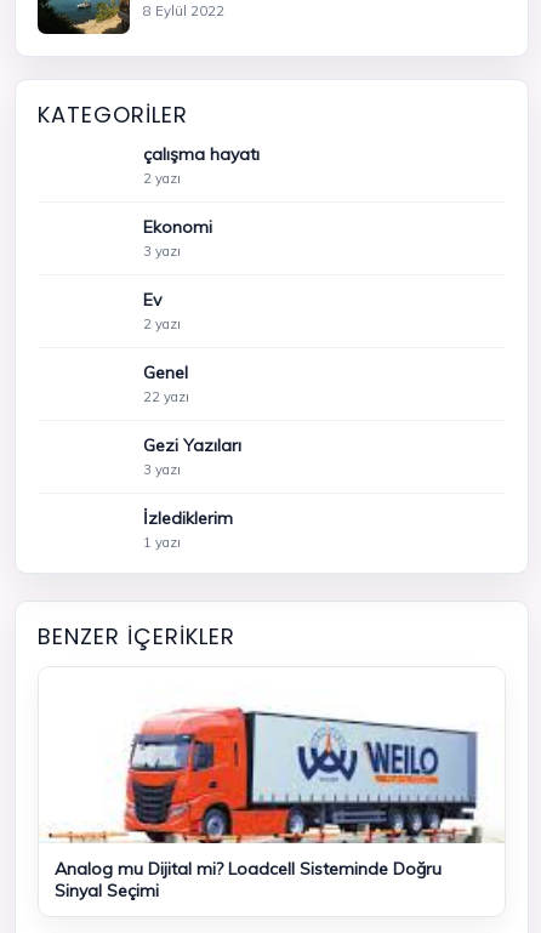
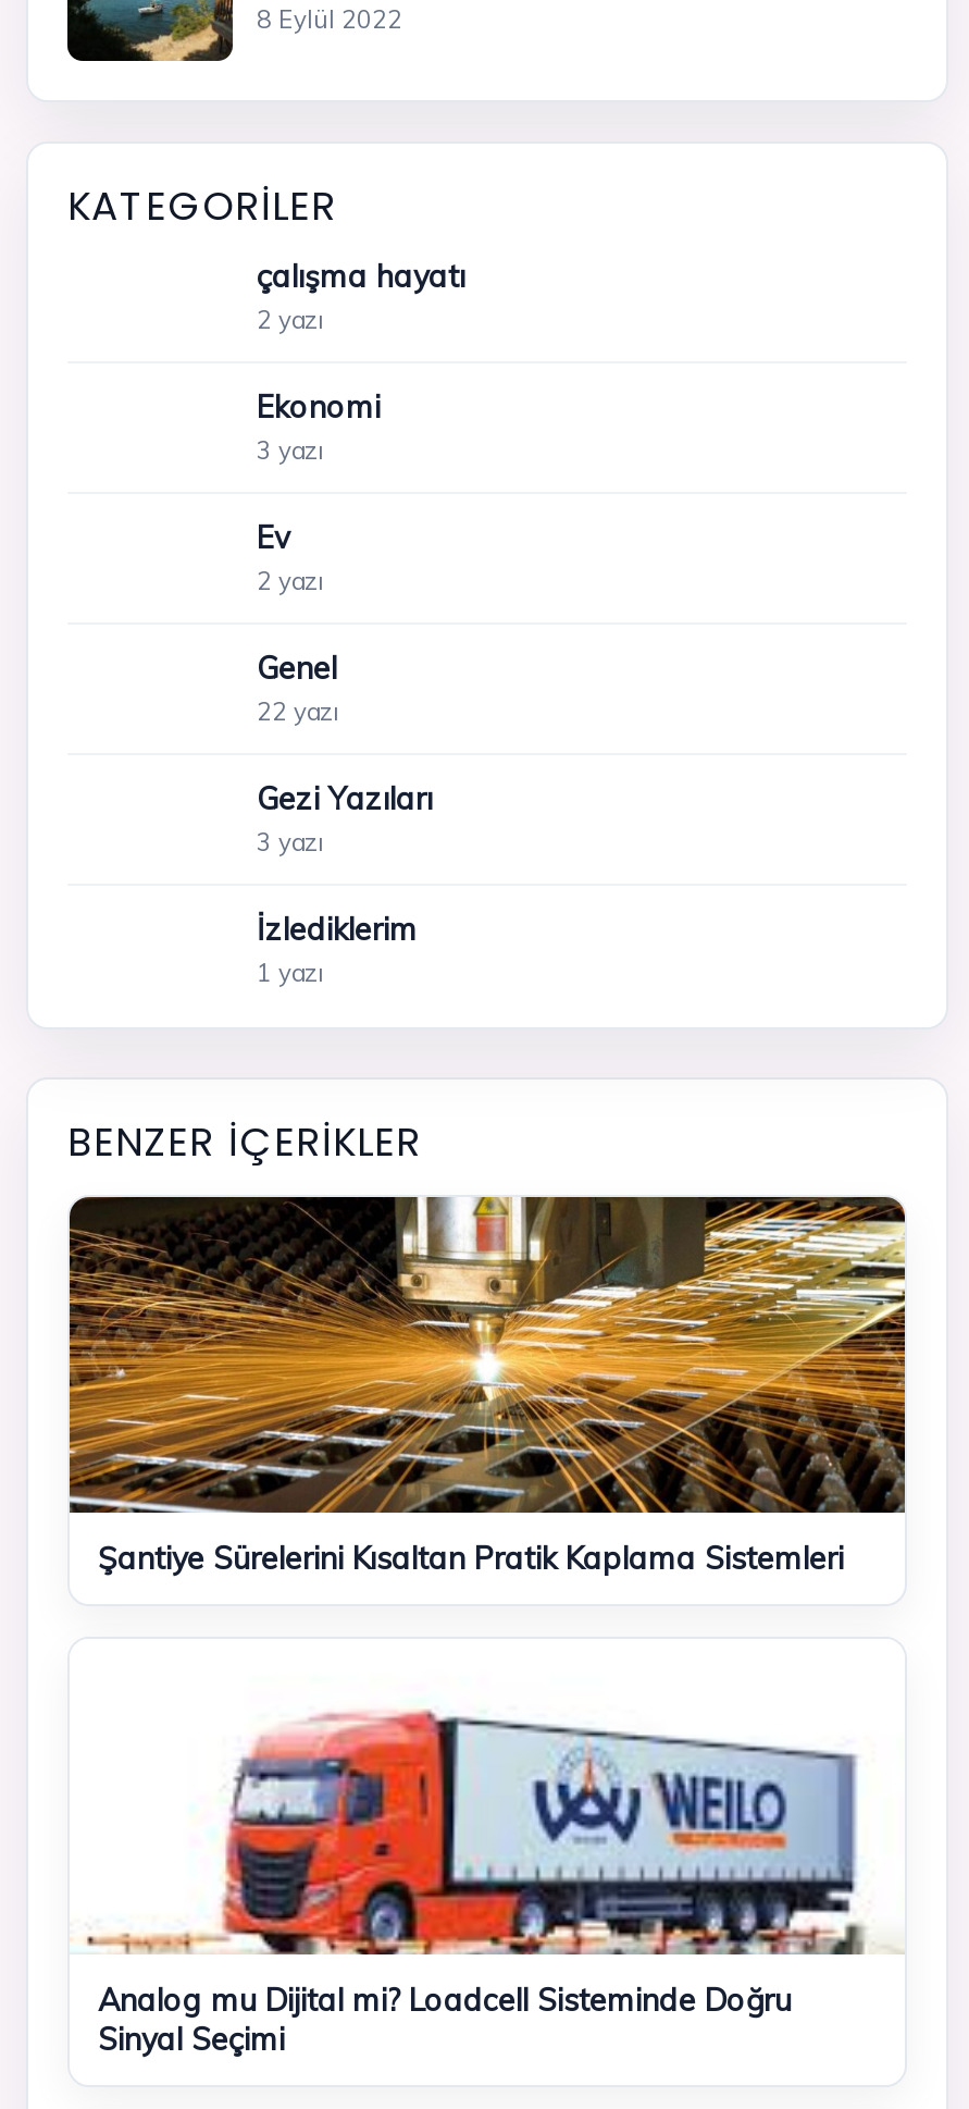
none -> [67,1195,907,1578] [image] | Şantiye Sürelerini Kısaltan Pratik Kaplama Sistemleri

